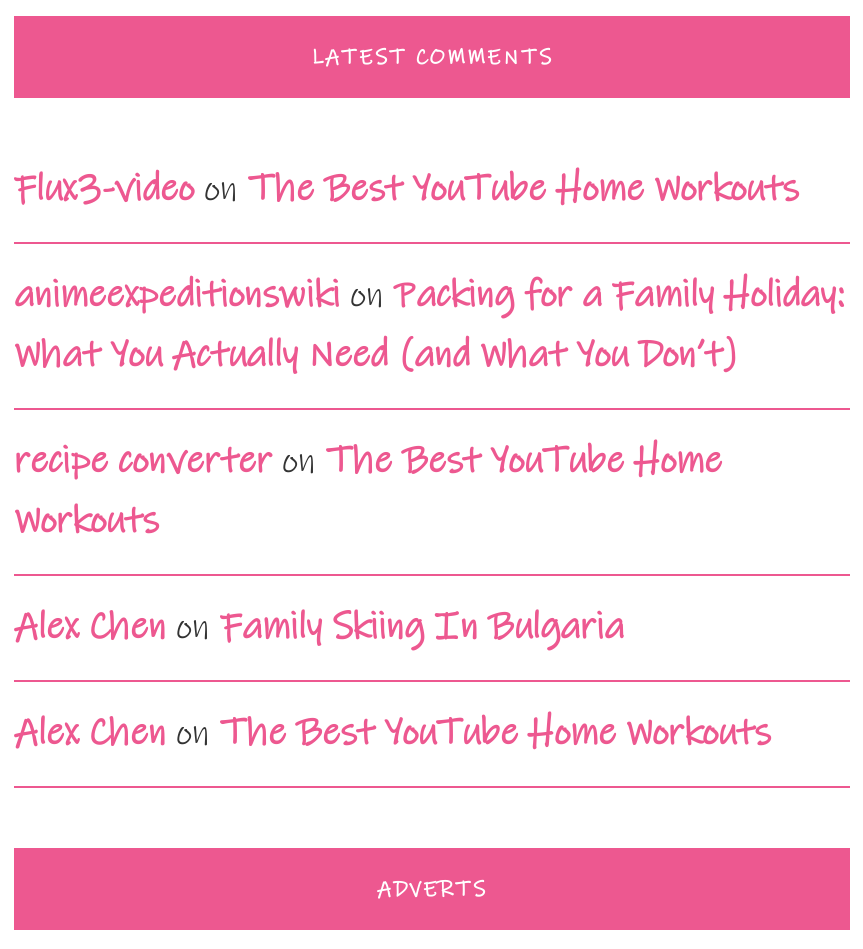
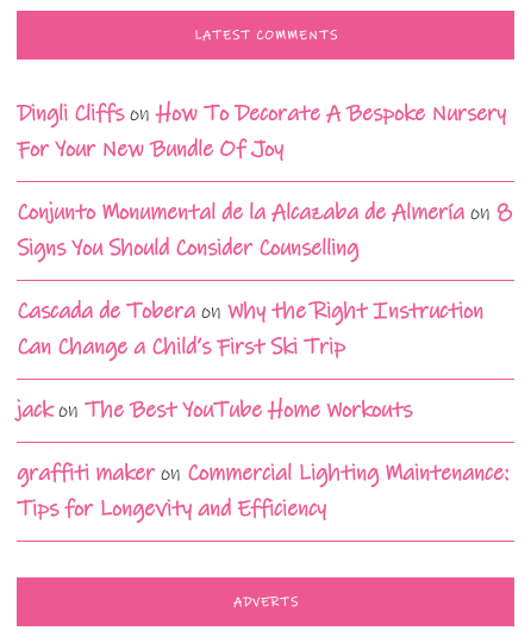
[14,166,798,212] Flux3-video on The Best YouTube Home Workouts -> [17,100,506,163] Dingli Cliffs on How To Decorate A Bespoke Nursery | For Your New Bundle Of Joy
[14,272,844,378] animeexpeditionswiki on Packing for a Family Holiday: | What You Actually Need (and What You Don’t) -> [17,199,512,262] Conjunto Monumental de la Alcazaba de Almería on 8 | Signs You Should Consider Counselling
[14,438,722,544] recipe converter on The Best YouTube Home | Workouts -> [17,298,483,361] Cascada de Tobera on Why the Right Instruction | Can Change a Child’s First Ski Trip
[14,604,624,650] Alex Chen on Family Skiing In Bulgaria -> [17,396,412,424] jack on The Best YouTube Home Workouts
[14,710,770,756] Alex Chen on The Best YouTube Home Workouts -> [17,460,508,523] graffiti maker on Commercial Lighting Maintenance: | Tips for Longevity and Efficiency

